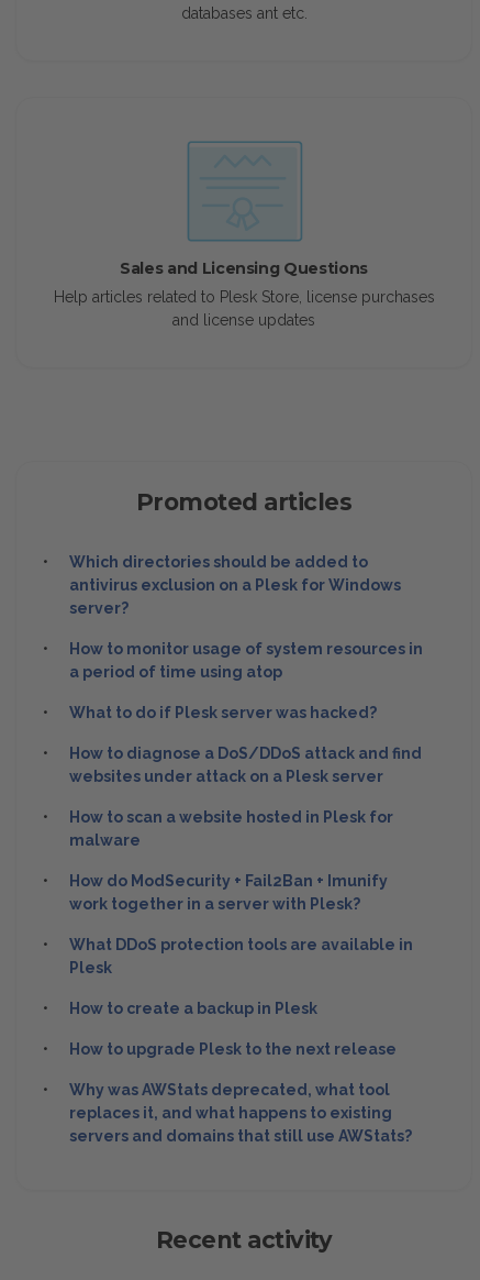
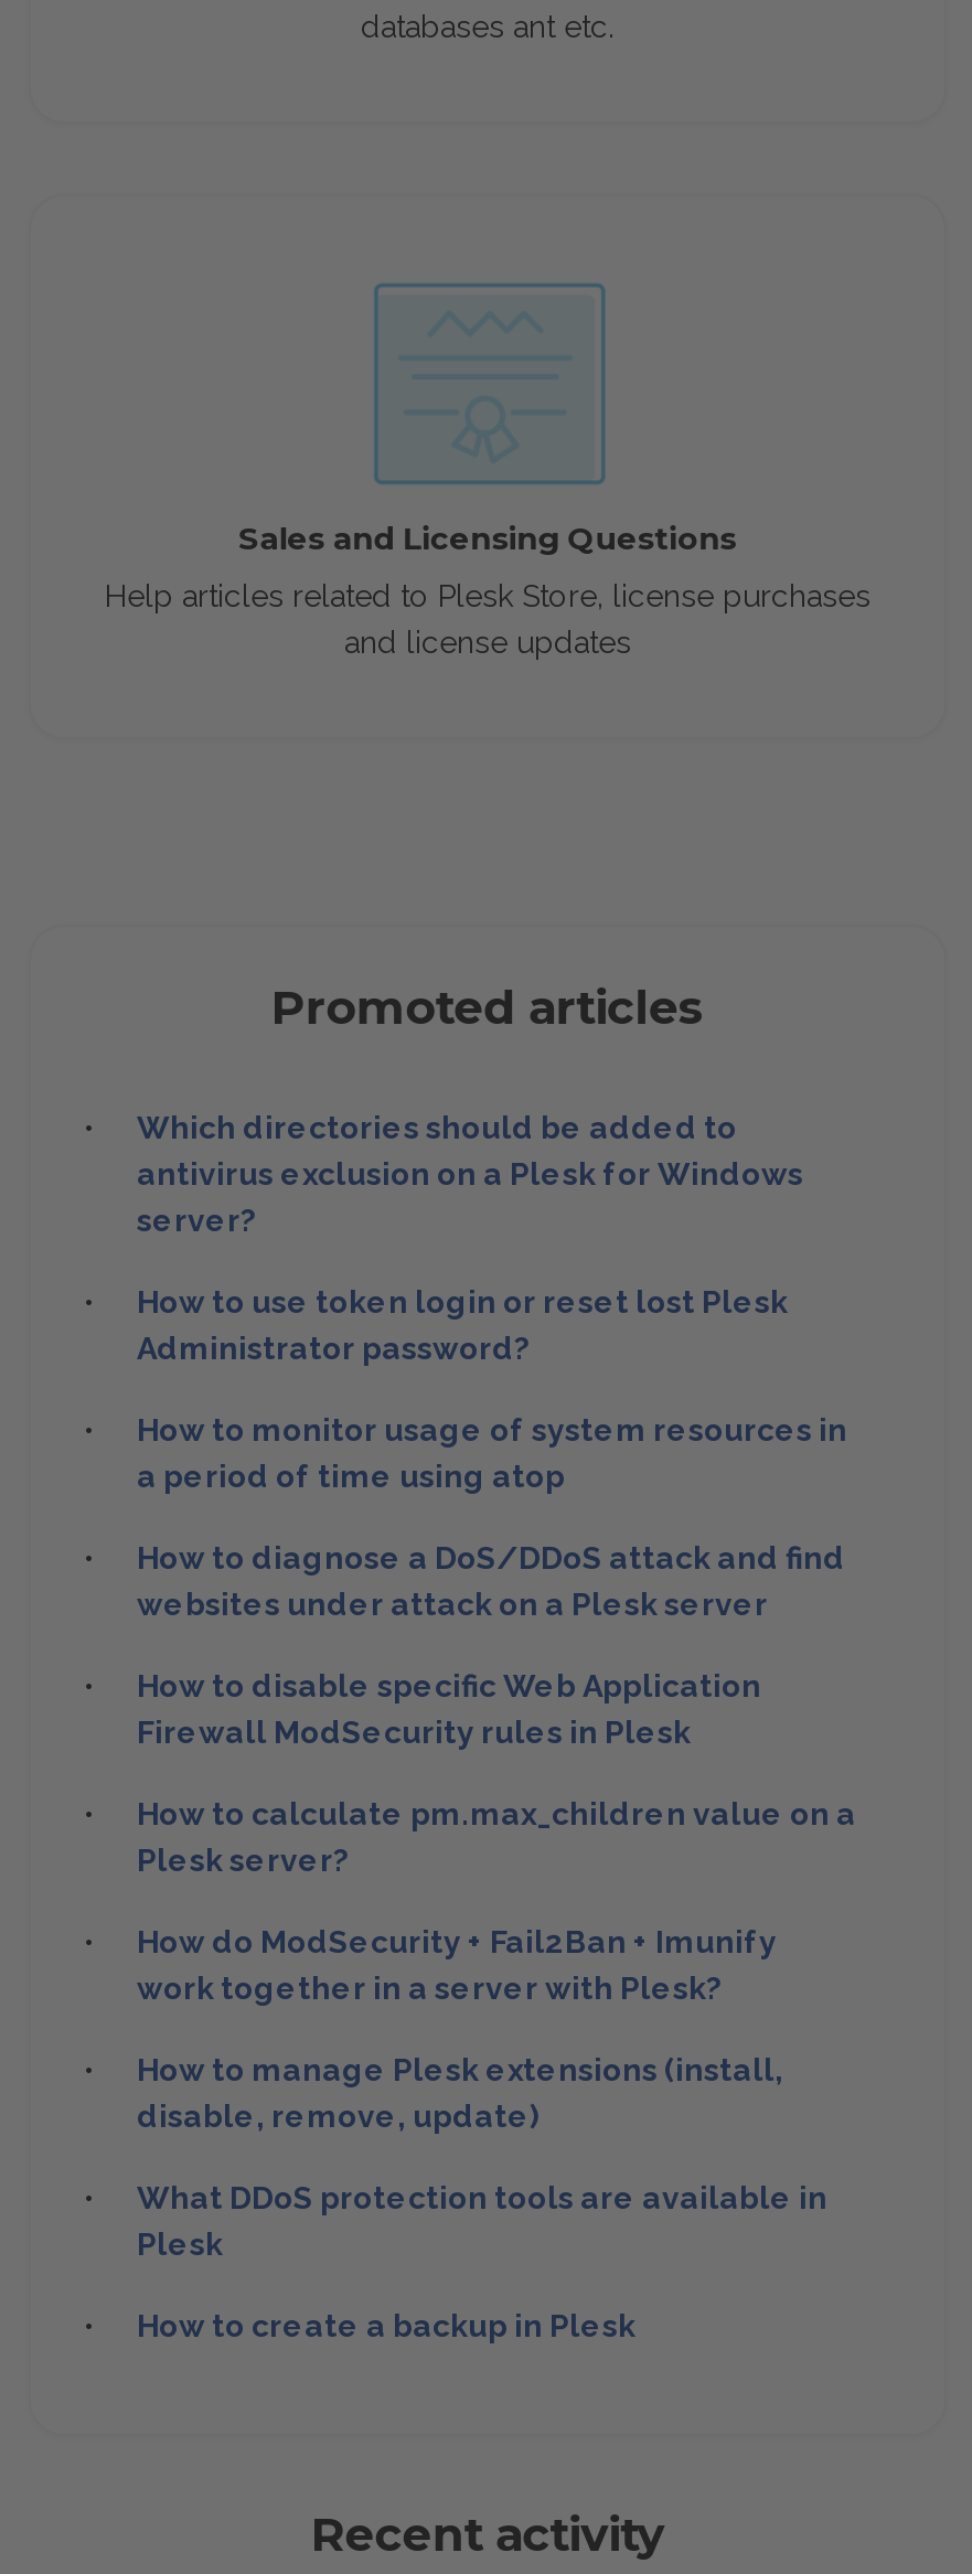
none -> [137,1284,788,1366] How to use token login or reset lost Plesk | Administrator password?
moved [69,640,423,681] -> [137,1412,847,1494]: How to monitor usage of system resources in | a period of time using atop
[69,704,377,721] What to do if Plesk server was hacked? -> none
[69,808,393,849] How to scan a website hosted in Plesk for | malware -> [137,1668,856,1878] How to disable specific Web Application | Firewall ModSecurity rules in Plesk | How to calculate pm.max_children value on a | Plesk server?
moved [69,872,388,913] -> [137,1924,777,2006]: How do ModSecurity + Fail2Ban + Imunify | work together in a server with Plesk?
none -> [137,2052,783,2134] How to manage Plesk extensions (install, | disable, remove, update)
moved [69,936,413,1017] -> [137,2180,827,2343]: What DDoS protection tools are available in | Plesk | How to create a backup in Plesk
[69,1040,412,1145] How to upgrade Plesk to the next release | Why was AWStats deprecated, what tool | replaces it, and what happens to existing | servers and domains that still use AWStats? -> none

